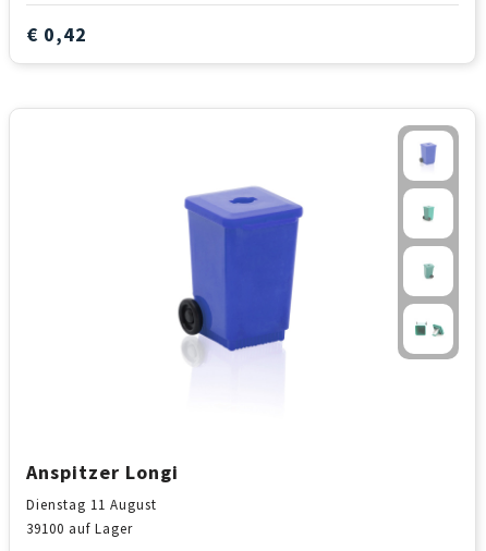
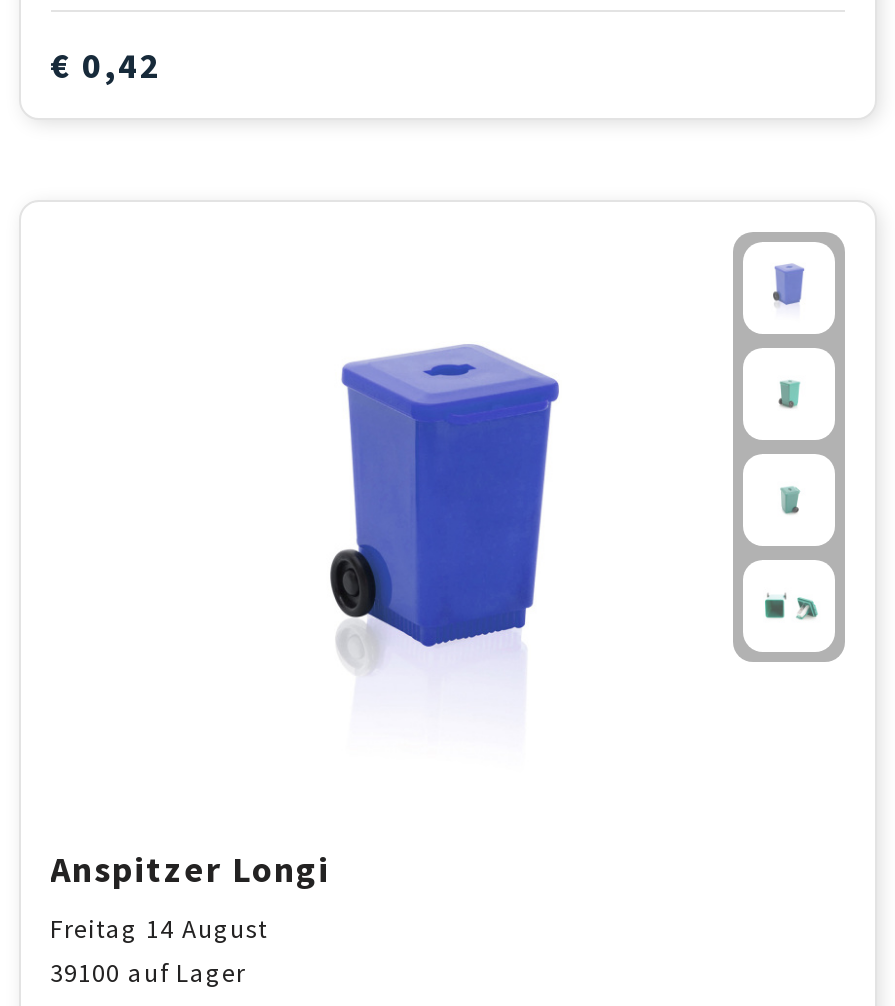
[26,495,165,514] Dienstag 11 August -> [50,912,284,946] Freitag 14 August

